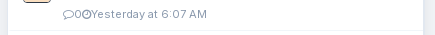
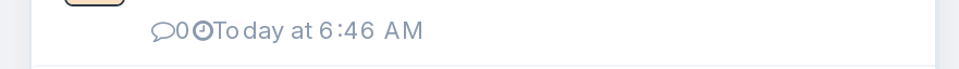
[91,7,207,21] Yesterday at 6:07 AM -> [212,15,423,45] Today at 6:46 AM

